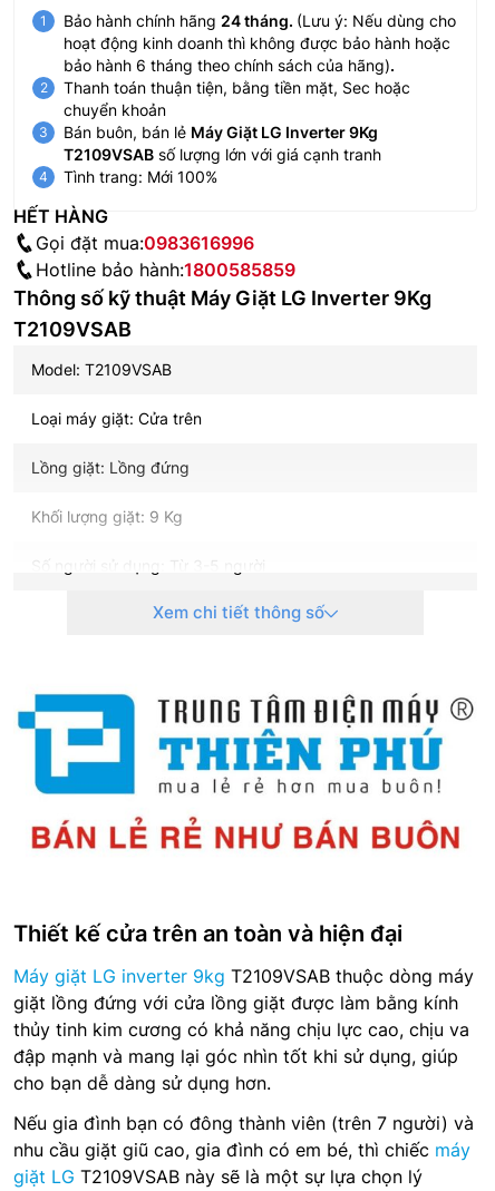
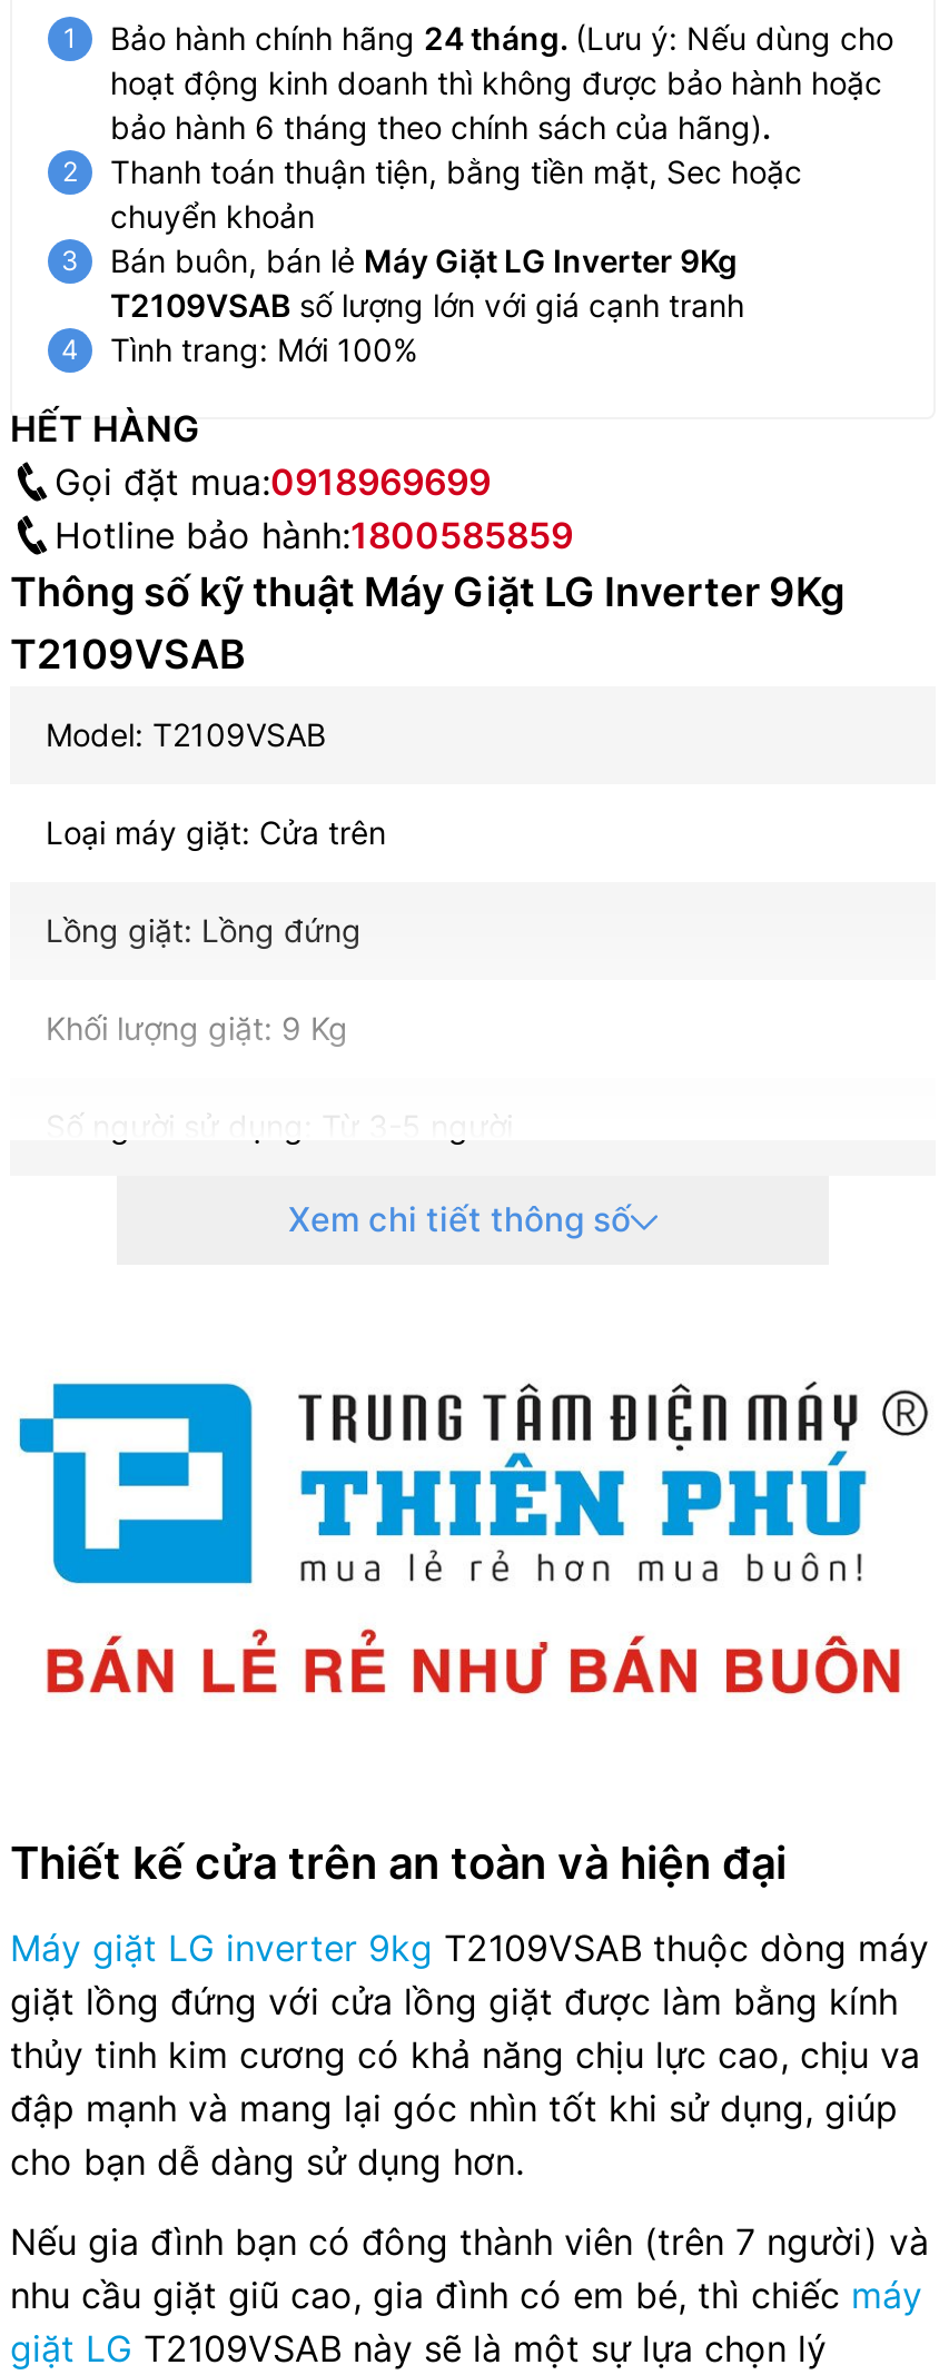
[36,232,254,254] Gọi đặt mua:0983616996 -> [55,459,491,503] Gọi đặt mua:0918969699

